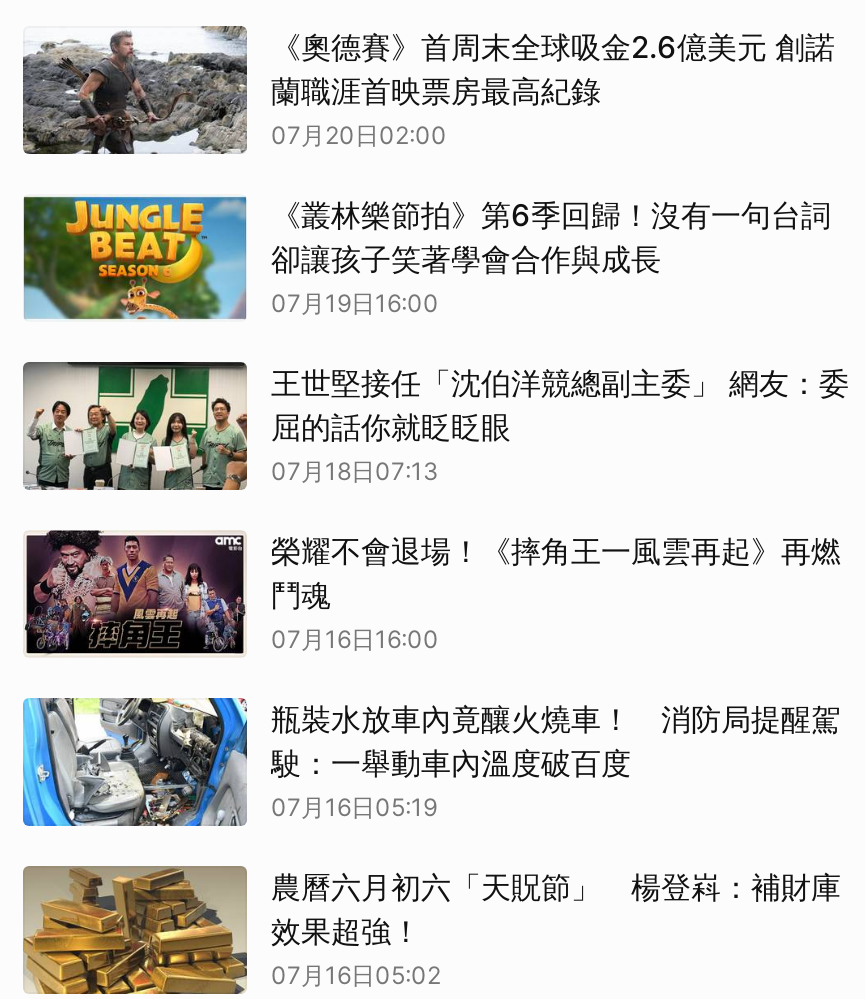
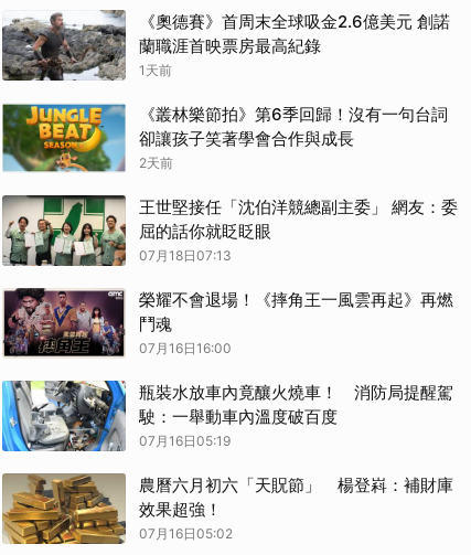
[271,121,447,151] 07月20日02:00 -> [139,62,172,79] 1天前
[271,289,439,319] 07月19日16:00 -> [139,155,173,171] 2天前

